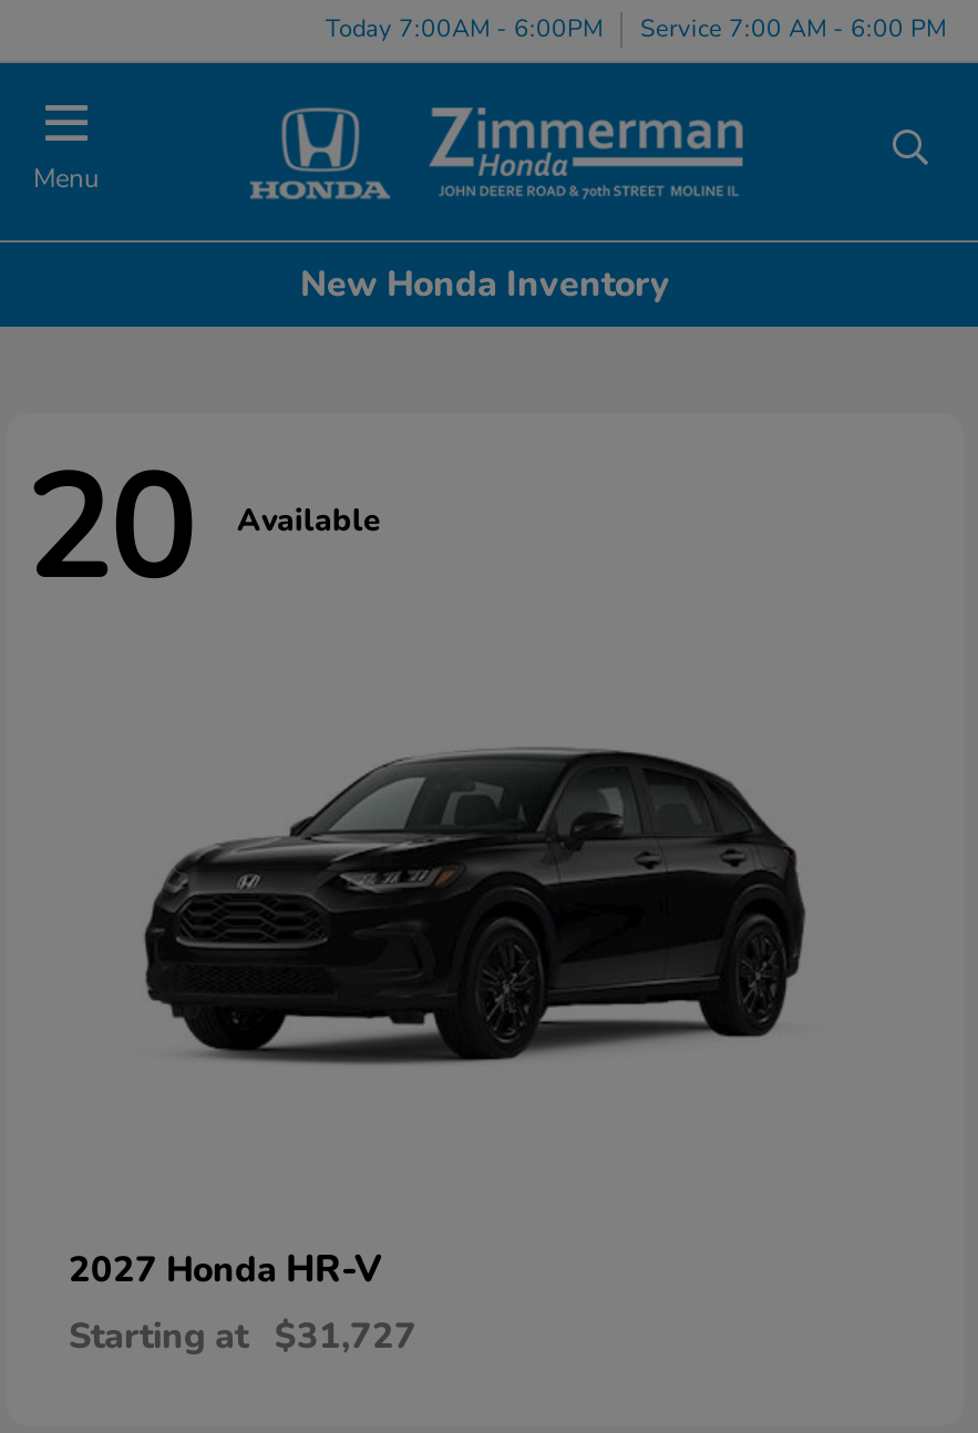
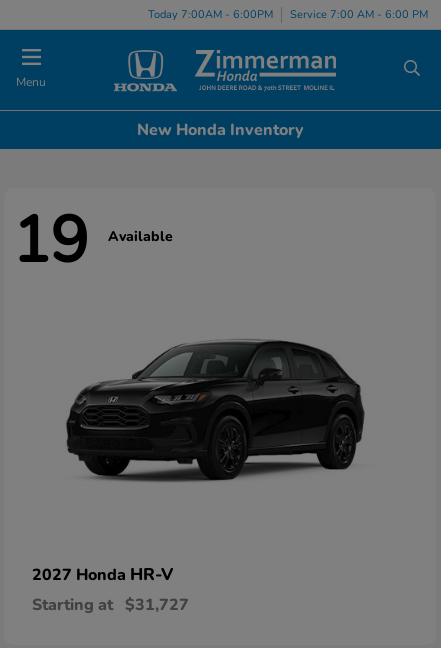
[24,432,381,627] 20 Available -> [12,197,173,285] 19 Available

